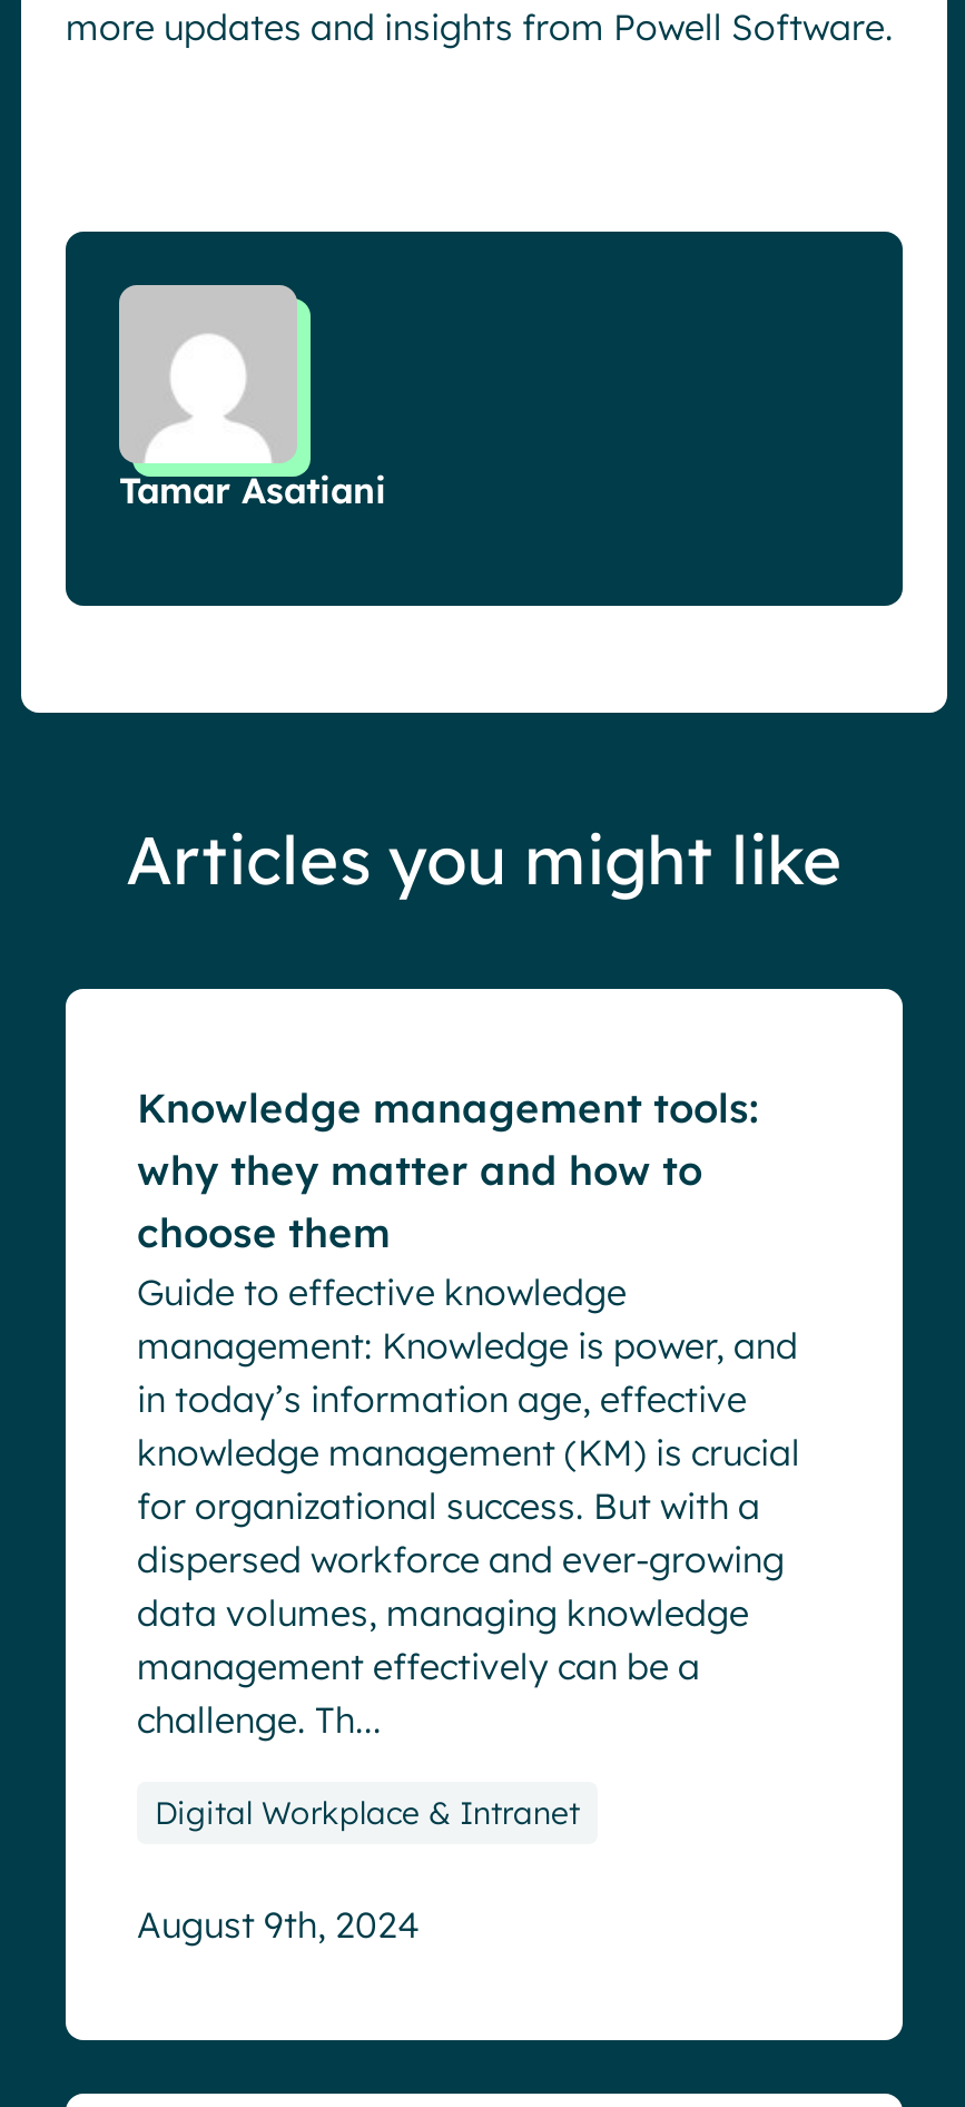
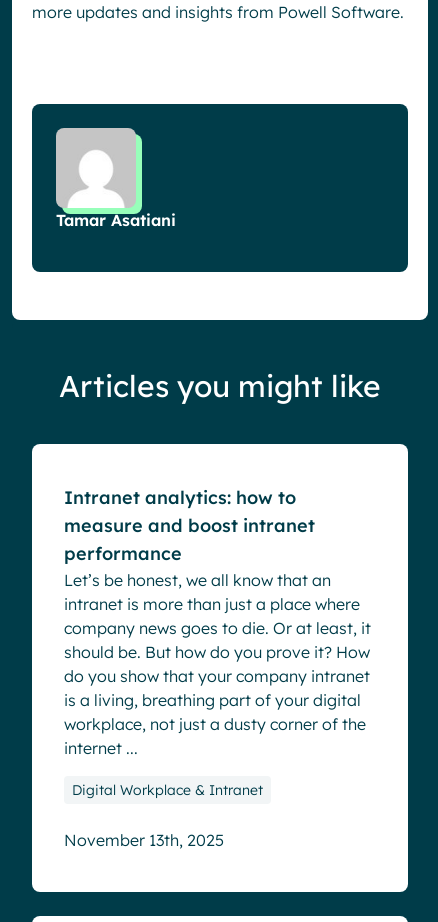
[137,1083,800,1743] Knowledge management tools: | why they matter and how to | choose them | Guide to effective knowledge | management: Knowledge is power, and | in today’s information age, effective | knowledge management (KM) is crucial | for organizational success. But with a | dispersed workforce and ever-growing | data volumes, managing knowledge | management effectively can be a | challenge. Th... -> [64,486,371,758] Intranet analytics: how to | measure and boost intranet | performance | Let’s be honest, we all know that an | intranet is more than just a place where | company news goes to die. Or at least, it | should be. But how do you prove it? How | do you show that your company intranet | is a living, breathing part of your digital | workplace, not just a dusty corner of the | internet ...
[137,1903,420,1948] August 9th, 2024 -> [64,830,224,850] November 13th, 2025

